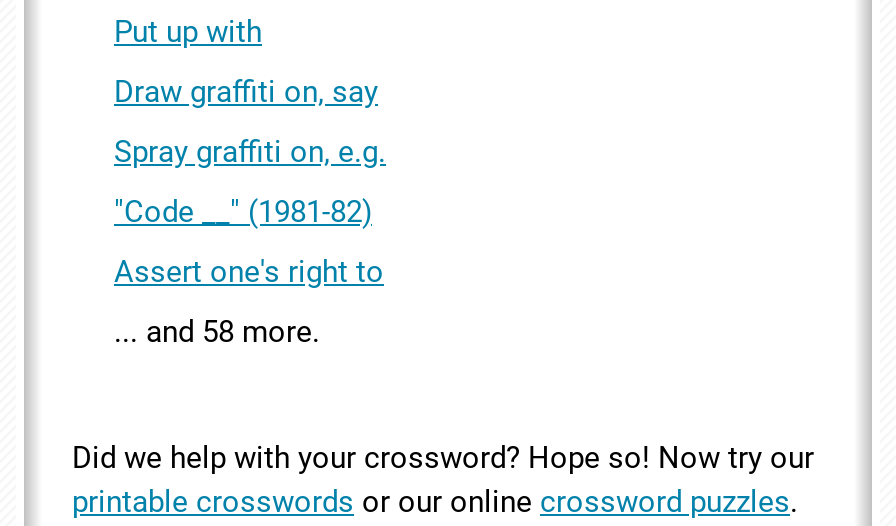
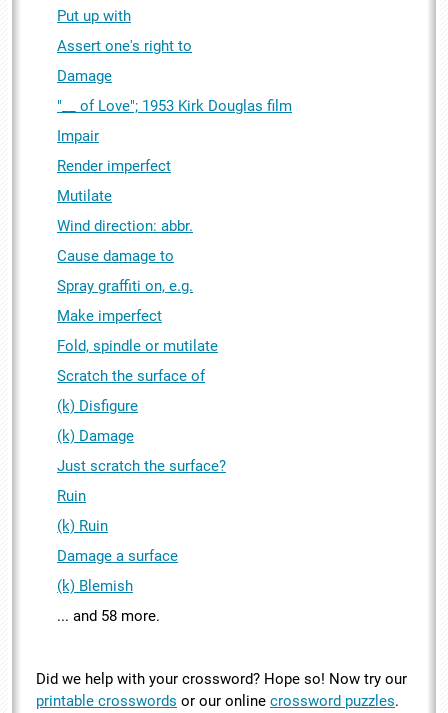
[114,74,378,230] Draw graffiti on, say | "Code __" (1981-82) -> none
moved [114,134,386,170] -> [57,277,193,295]: Spray graffiti on, e.g.
moved [114,254,384,290] -> [57,37,192,55]: Assert one's right to
none -> [57,67,292,595] Damage | "__ of Love"; 1953 Kirk Douglas film | Impair | Render imperfect | Mutilate | Wind direction: abbr. | Cause damage to | Make imperfect | Fold, spindle or mutilate | Scratch the surface of | (k) Disfigure | (k) Damage | Just scratch the surface? | Ruin | (k) Ruin | Damage a surface | (k) Blemish

